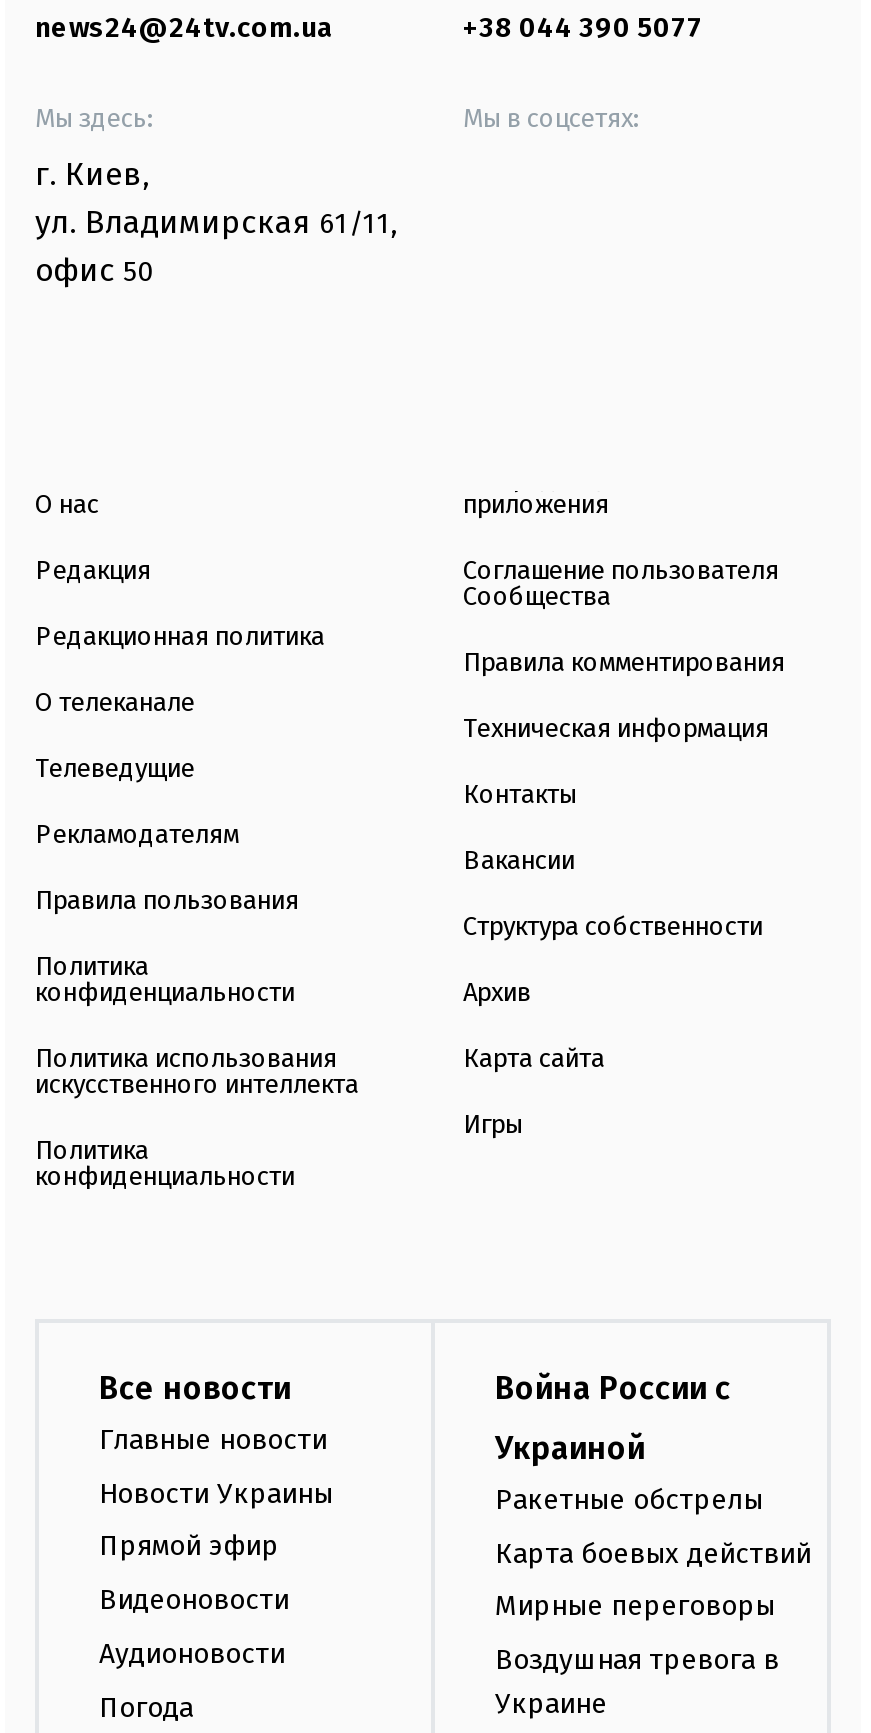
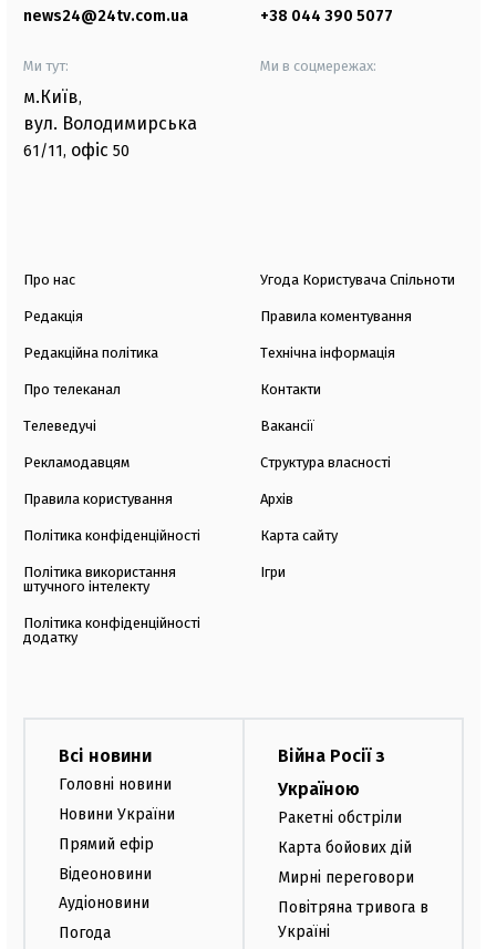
[35,102,397,288] Мы здесь: | г. Киев, | ул. Владимирская 61/11, | офис 50 -> [23,58,197,161] Ми тут: | м.Київ, | вул. Володимирська | 61/11, офіс 50
[463,102,639,132] Мы в соцсетях: -> [260,58,376,74] Ми в соцмережах:
[35,488,359,1190] О нас | Редакция | Редакционная политика | О телеканале | Телеведущие | Рекламодателям | Правила пользования | Политика | конфиденциальности | Политика использования | искусственного интеллекта | Политика | конфиденциальности -> [23,271,200,646] Про нас | Редакція | Редакційна політика | Про телеканал | Телеведучі | Рекламодавцям | Правила користування | Політика конфіденційності | Політика використання | штучного інтелекту | Політика конфіденційності | додатку
[463,488,785,1138] приложения | Соглашение пользователя | Сообщества | Правила комментирования | Техническая информация | Контакты | Вакансии | Структура собственности | Архив | Карта сайта | Игры -> [260,271,455,580] Угода Користувача Спільноти | Правила коментування | Технічна інформація | Контакти | Вакансії | Структура власності | Архів | Карта сайту | Ігри
[99,1368,333,1671] Все новости | Главные новости | Новости Украины | Прямой эфир | Видеоновости | Аудионовости -> [59,745,175,913] Всі новини | Головні новини | Новини України | Прямий ефір | Відеоновини | Аудіоновини
[495,1368,731,1406] Война России с -> [278,745,385,766] Війна Росії з
[495,1428,763,1516] Украиной | Ракетные обстрелы -> [278,779,402,827] Україною | Ракетні обстріли
[495,1536,811,1570] Карта боевых действий -> [278,838,412,857] Карта бойових дій
[495,1589,775,1623] Мирные переговоры -> [278,868,414,887] Мирні переговори
[495,1643,779,1721] Воздушная тревога в | Украине -> [278,898,428,941] Повітряна тривога в | Україні

